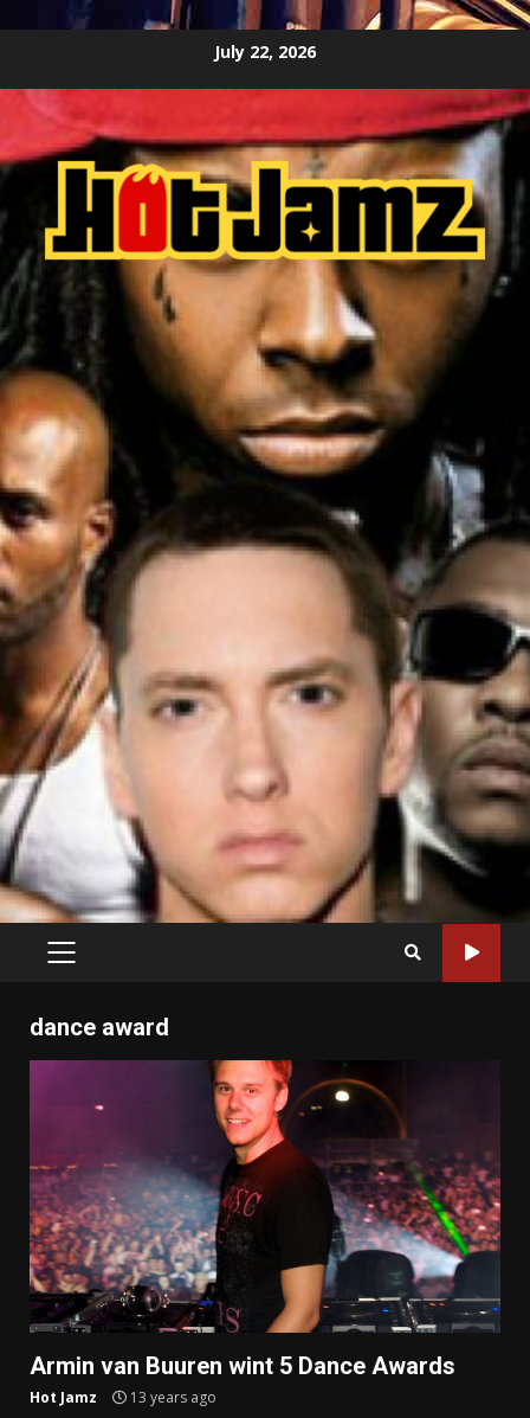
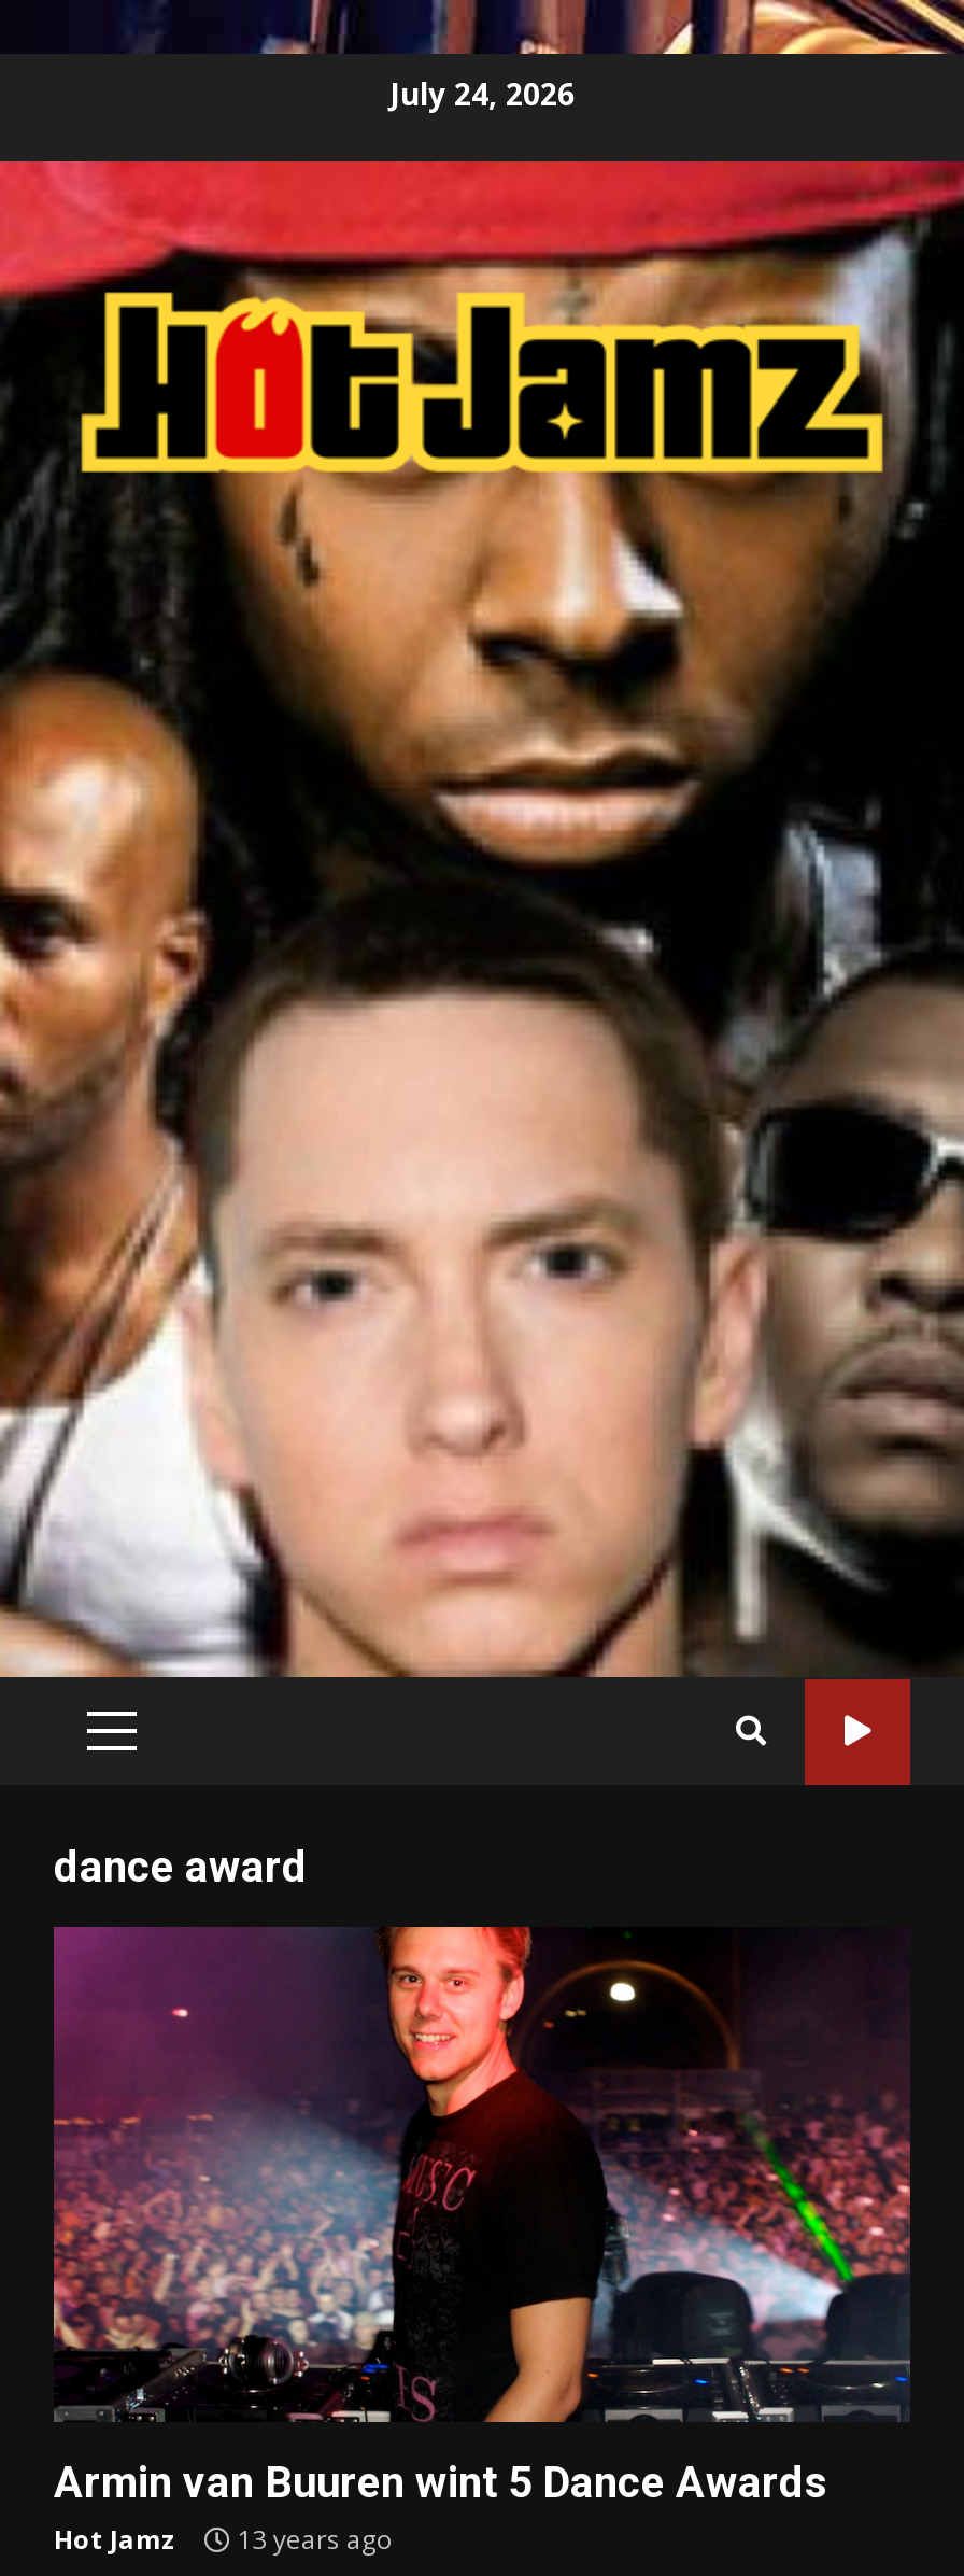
[214,40,316,62] July 22, 2026 -> [389,72,575,113] July 24, 2026

